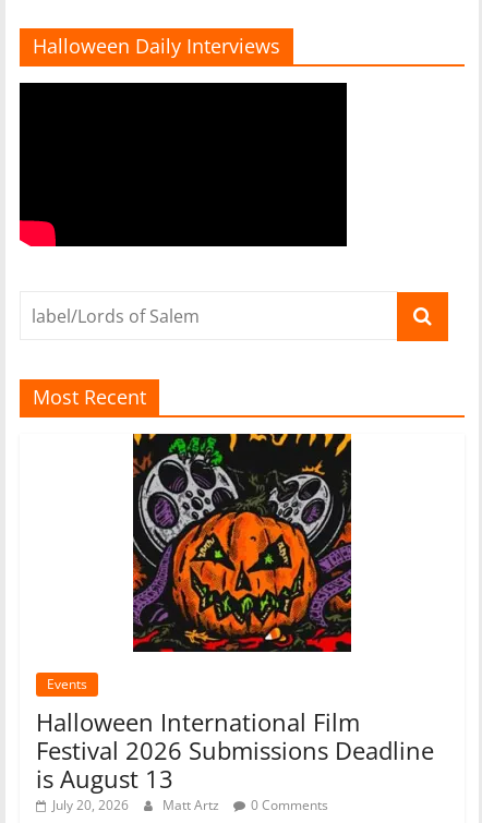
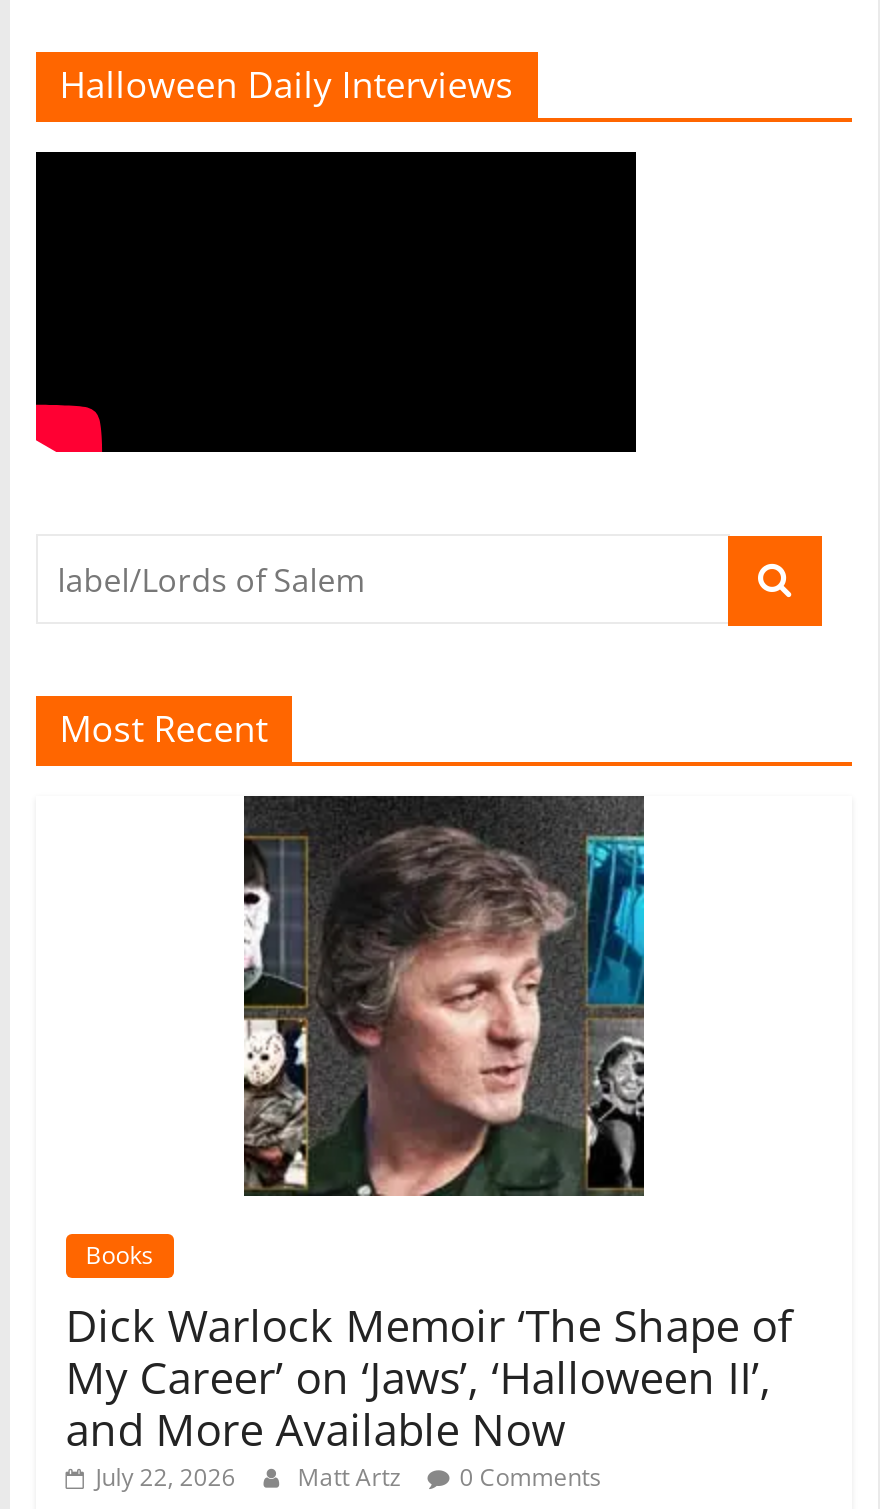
[36,433,434,814] [image] | Events | Halloween International Film | Festival 2026 Submissions Deadline | is August 13 | July 20, 2026 -> [66,794,792,1494] [image] | Books | Dick Warlock Memoir ‘The Shape of | My Career’ on ‘Jaws’, ‘Halloween II’, | and More Available Now | July 22, 2026

